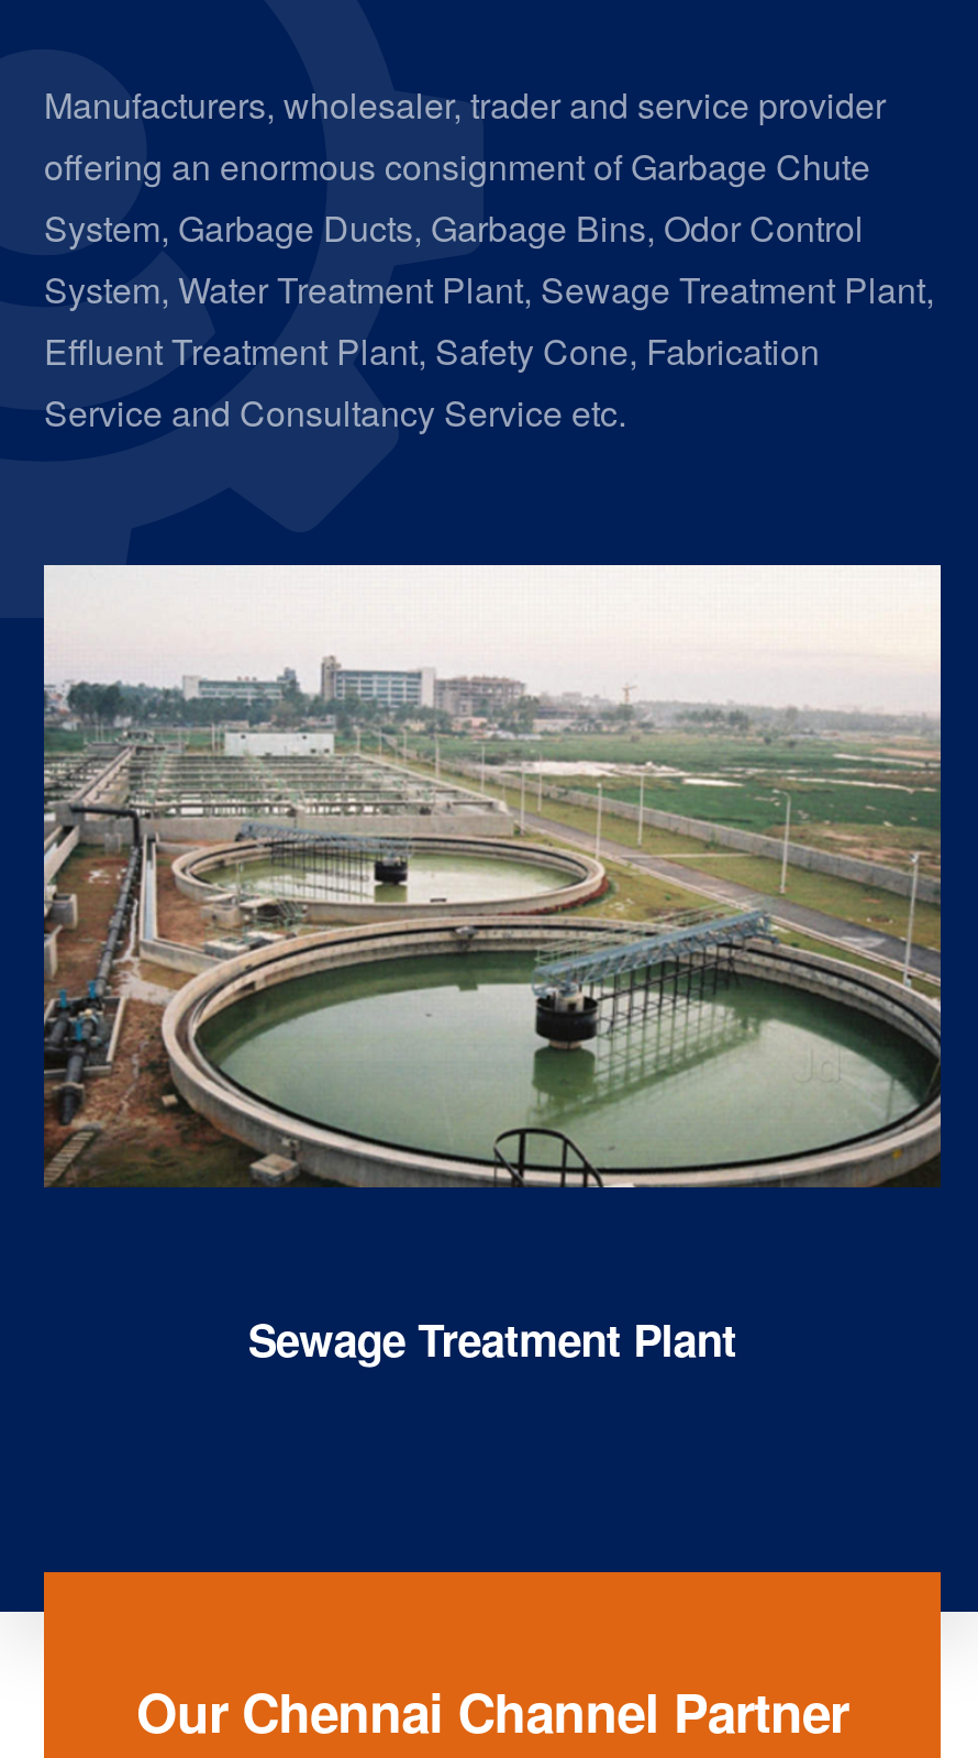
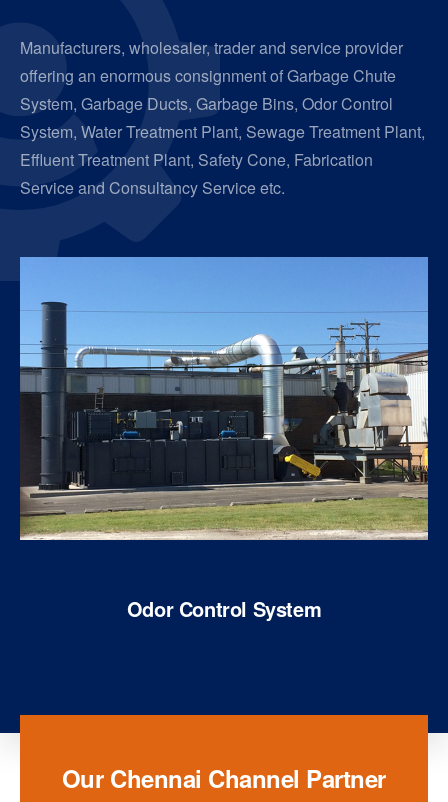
[42,563,943,1187] [image] -> [19,256,429,541] [image]
[248,1307,736,1371] Sewage Treatment Plant -> [127,594,321,623] Odor Control System

